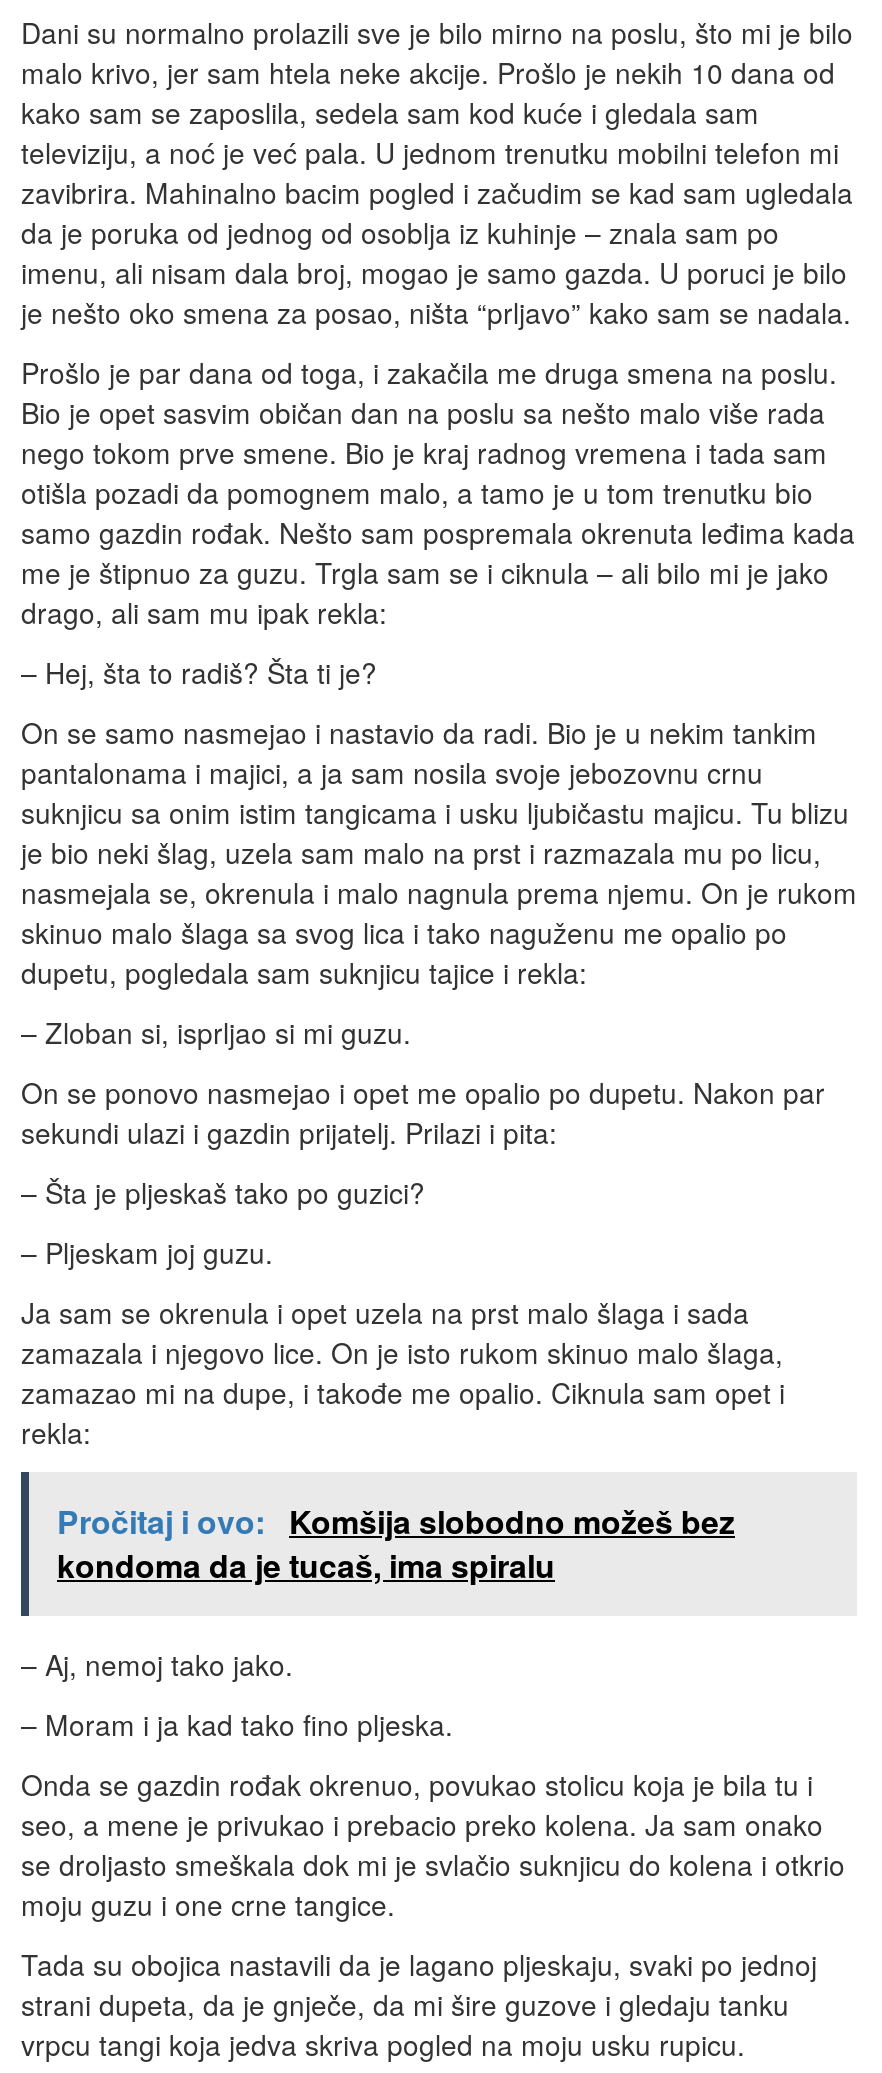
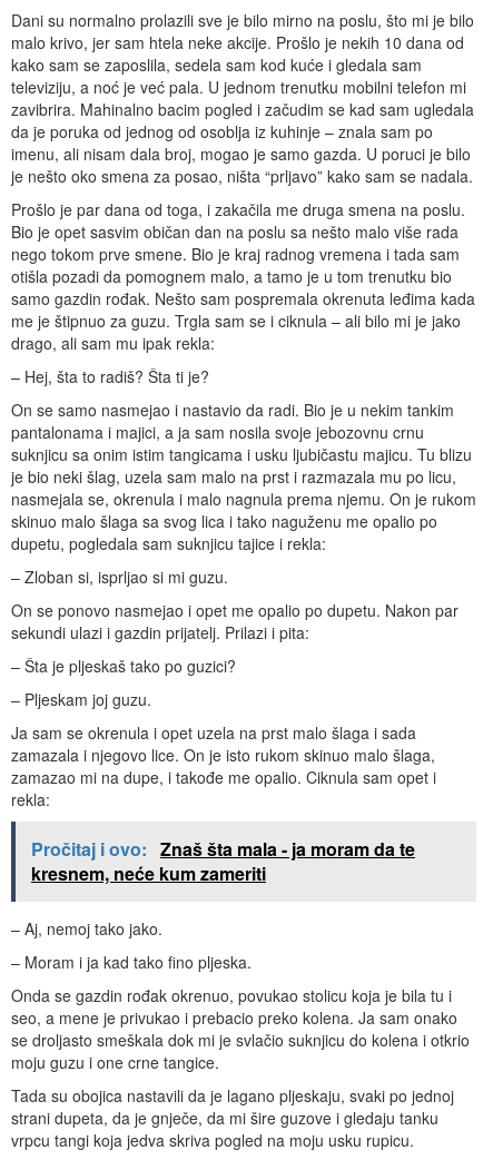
[57,1498,735,1588] Pročitaj i ovo: Komšija slobodno možeš bez | kondoma da je tucaš, ima spiralu -> [31,836,415,886] Pročitaj i ovo: Znaš šta mala - ja moram da te | kresnem, neće kum zameriti

